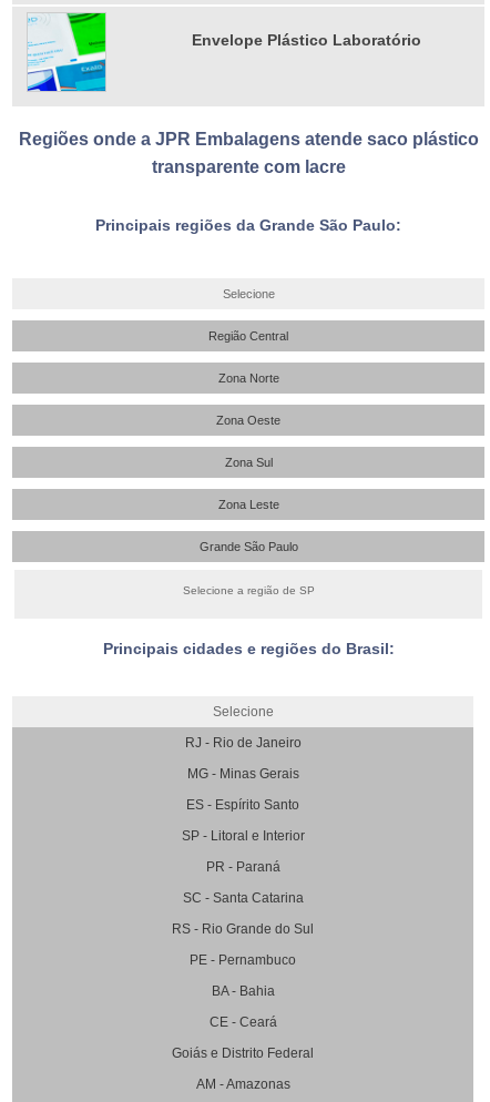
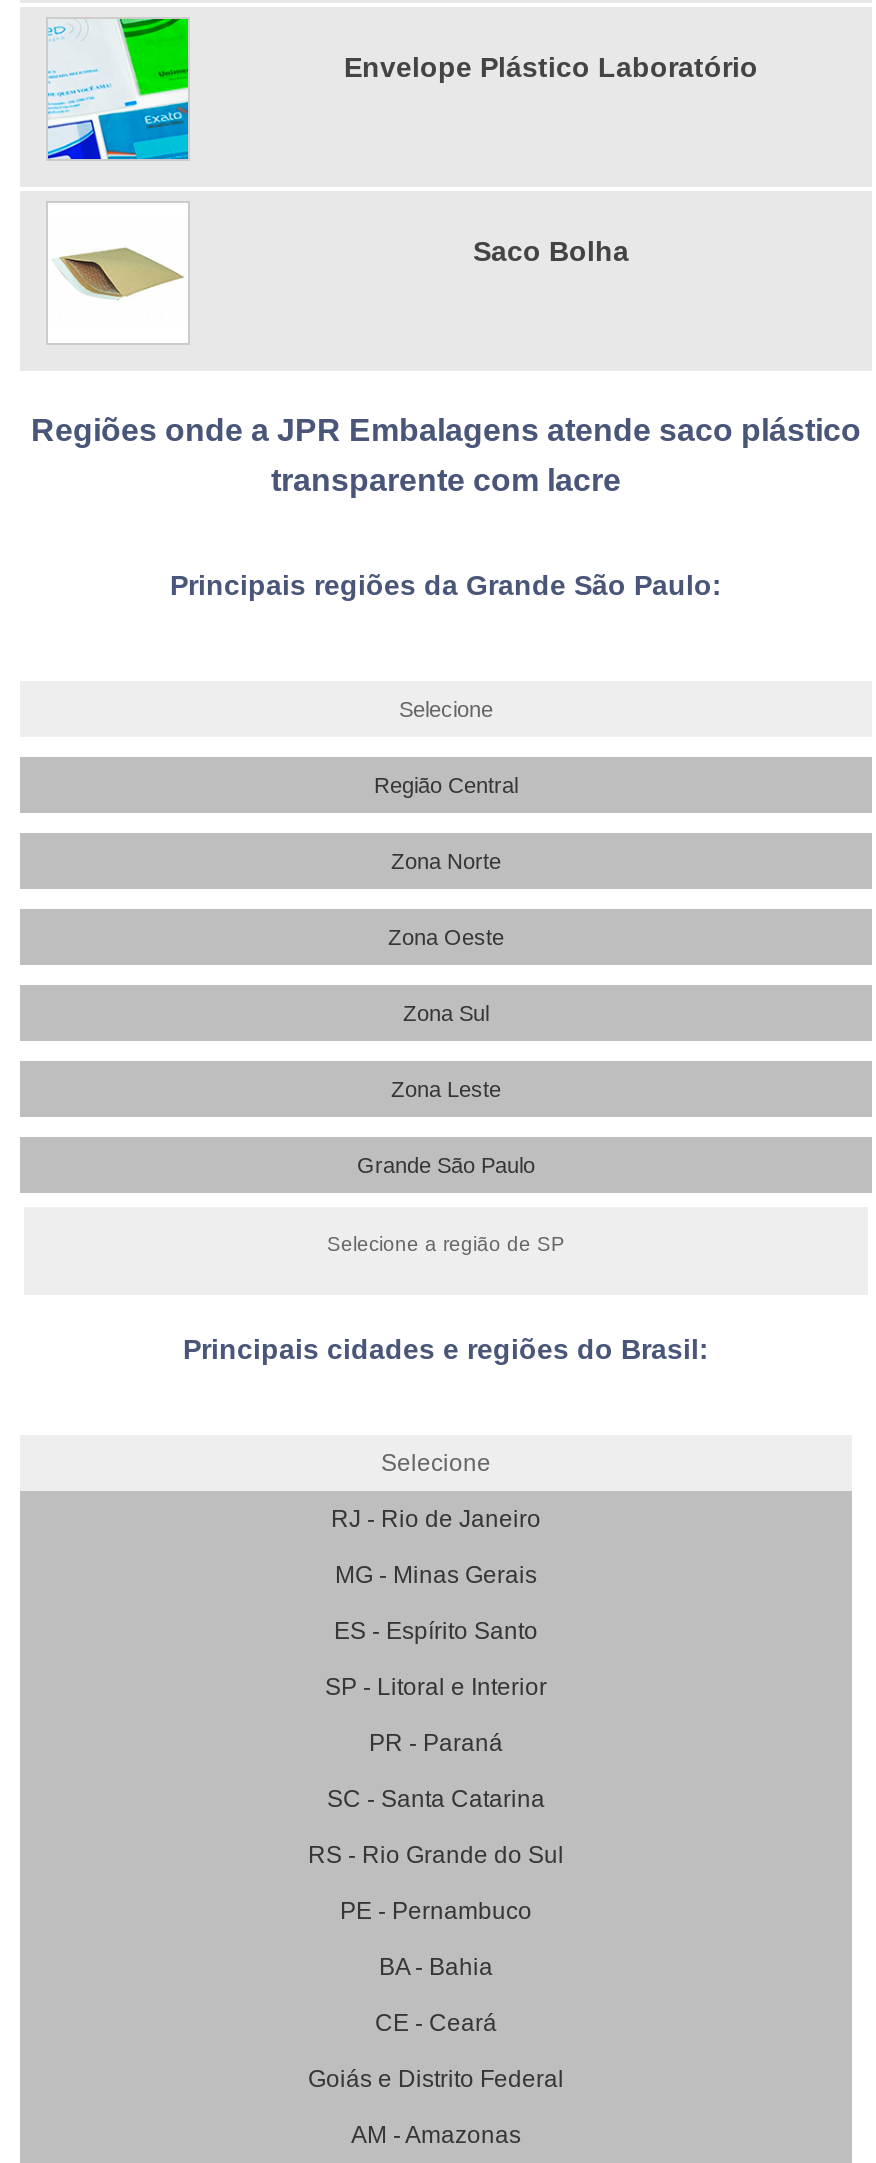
none -> [50,201,190,301] [image]
none -> [473,236,629,268] Saco Bolha

